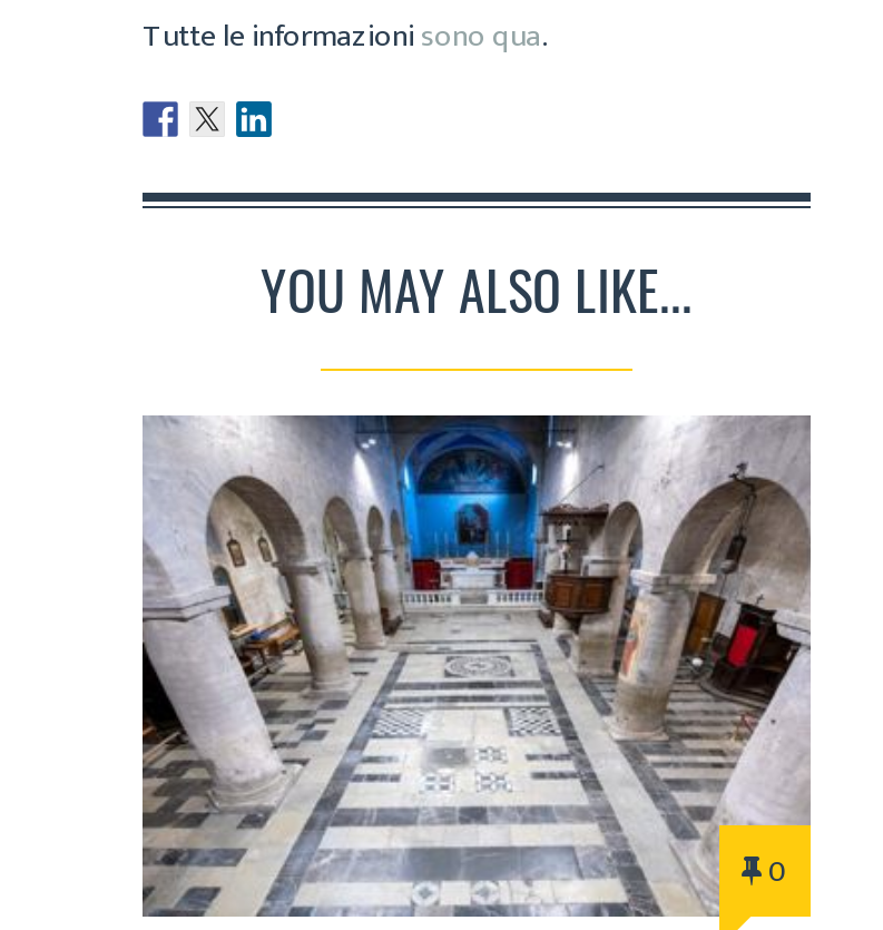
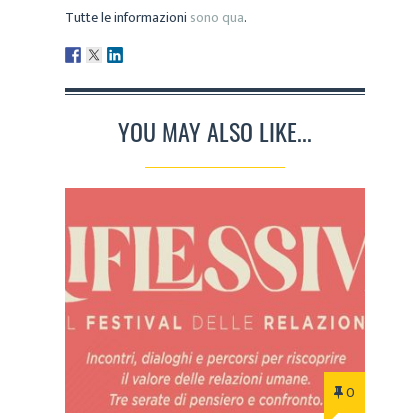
[140,413,813,919] [image] -> [64,187,366,414] [image]

